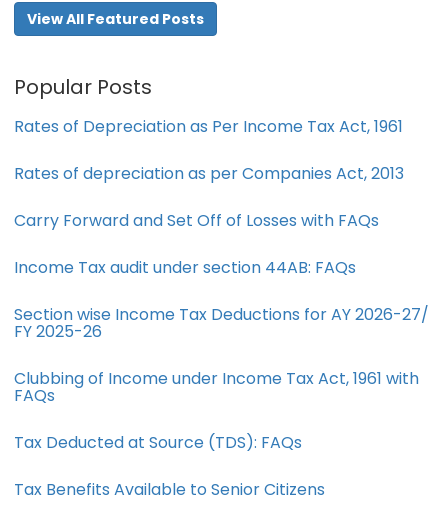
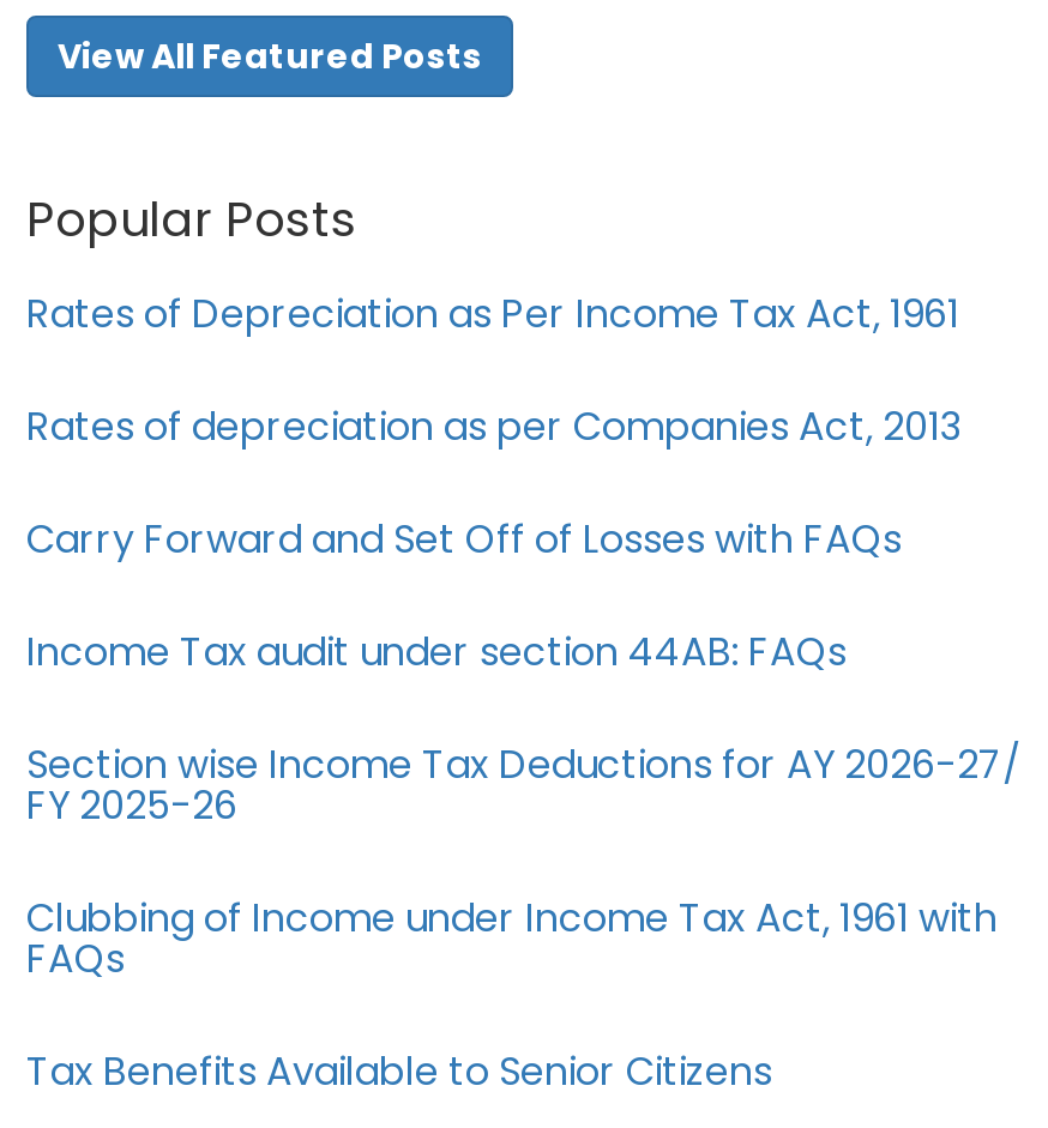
[14,431,302,454] Tax Deducted at Source (TDS): FAQs -> none

